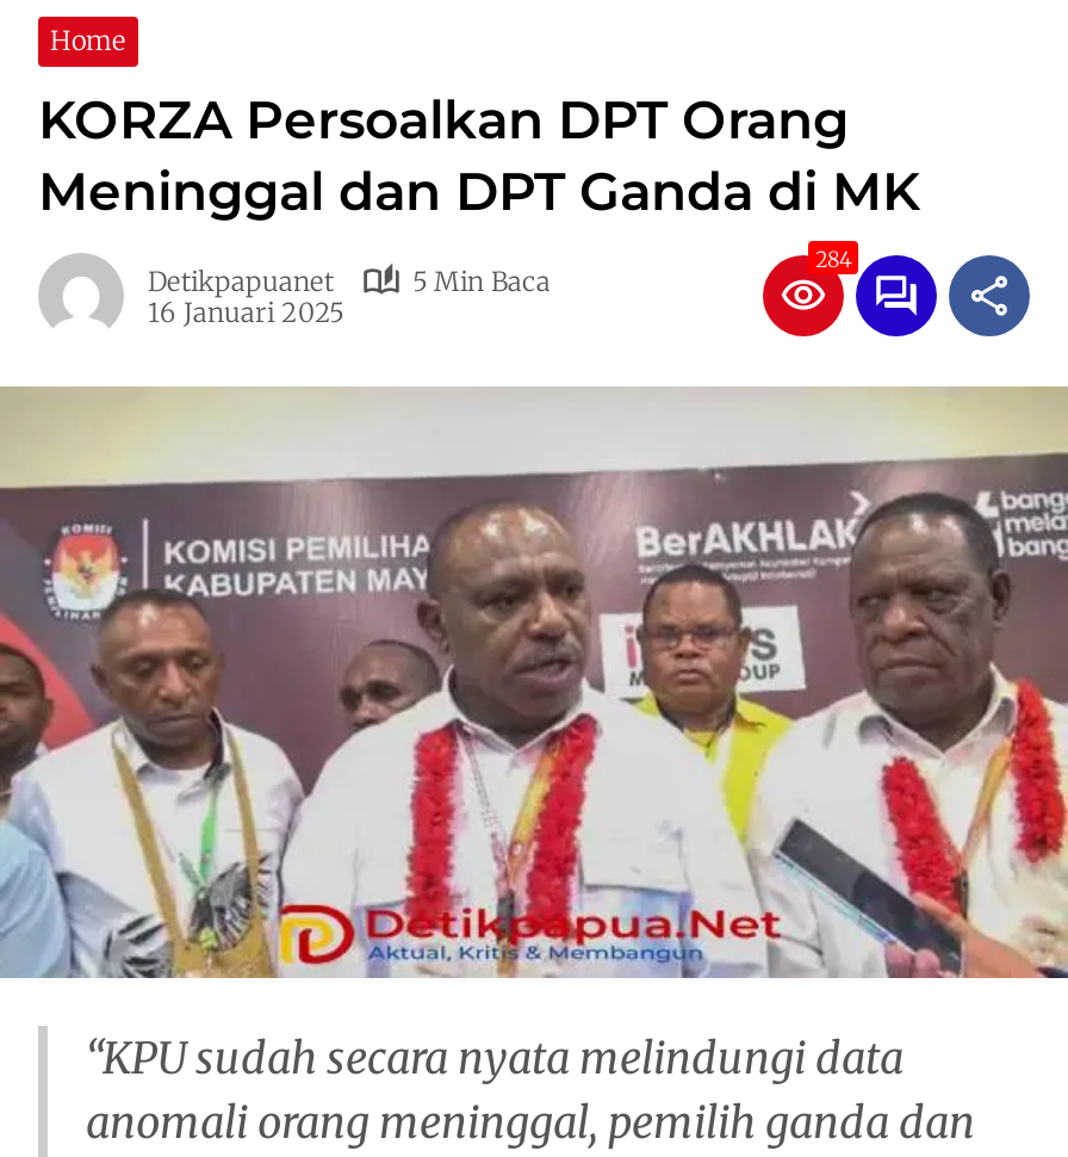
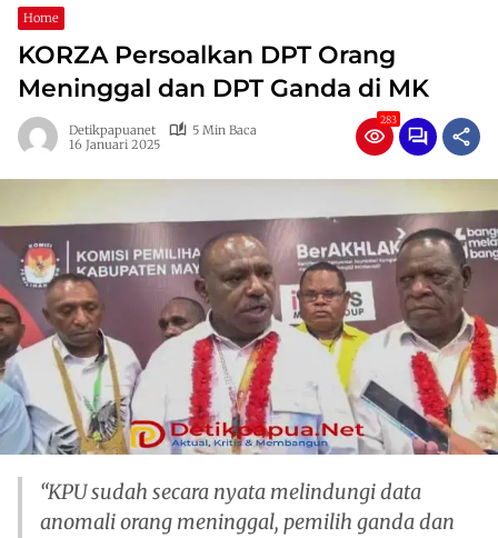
[815,245,851,271] 284 -> [380,113,397,125] 283

